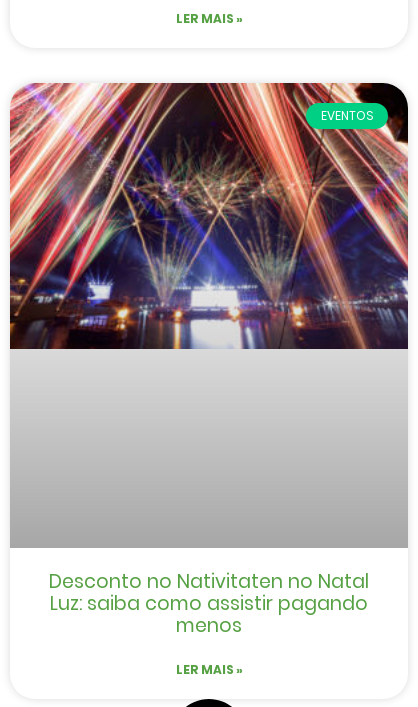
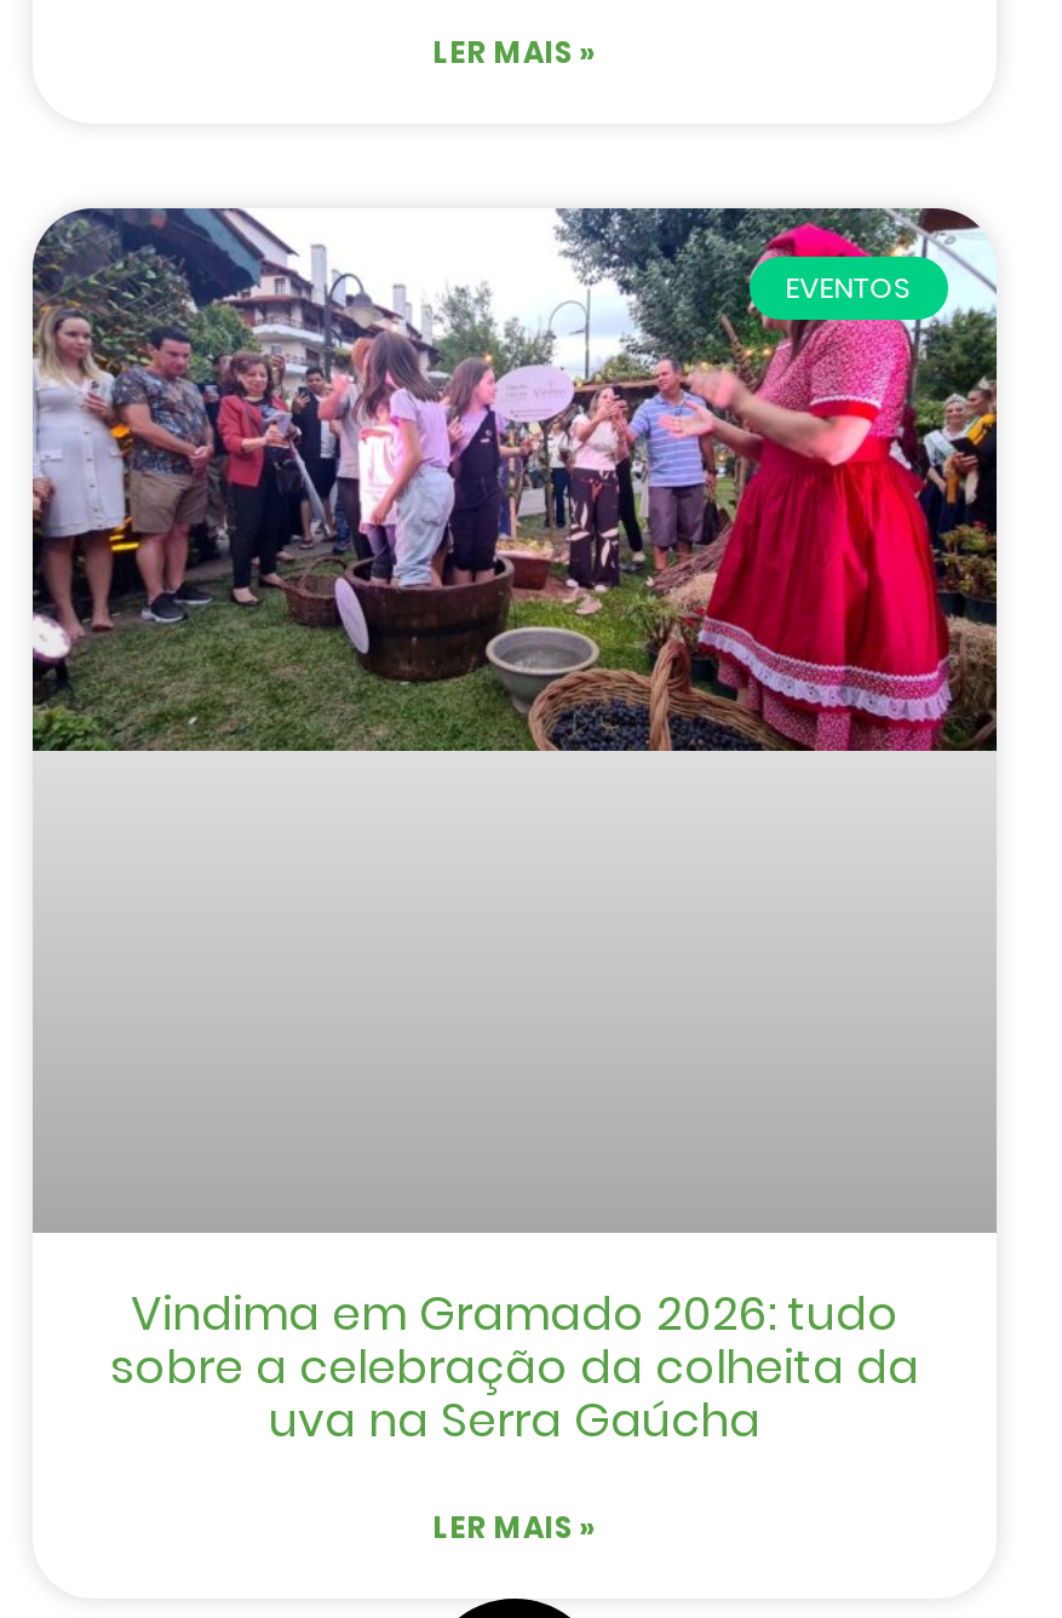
[9,82,409,350] [image] -> [30,205,999,755] [image]
[49,568,369,639] Desconto no Nativitaten no Natal | Luz: saiba como assistir pagando | menos -> [110,1280,919,1452] Vindima em Gramado 2026: tudo | sobre a celebração da colheita da | uva na Serra Gaúcha

